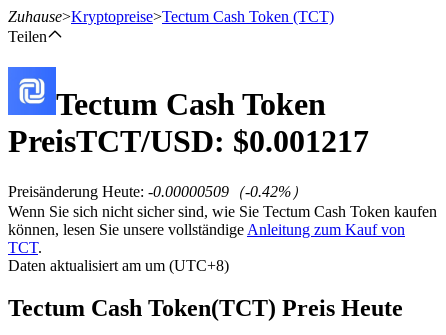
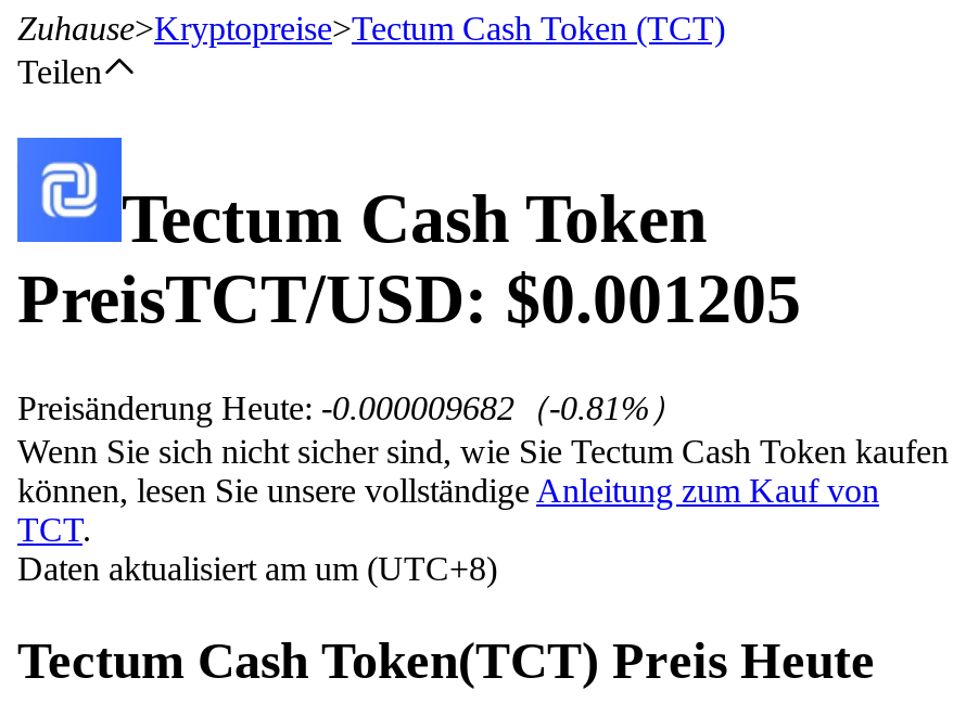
[8,123,369,159] PreisTCT/USD: $0.001217 -> [17,260,801,338] PreisTCT/USD: $0.001205
[8,183,307,200] Preisänderung Heute: -0.00000509（-0.42%） -> [17,389,684,426] Preisänderung Heute: -0.000009682（-0.81%）

